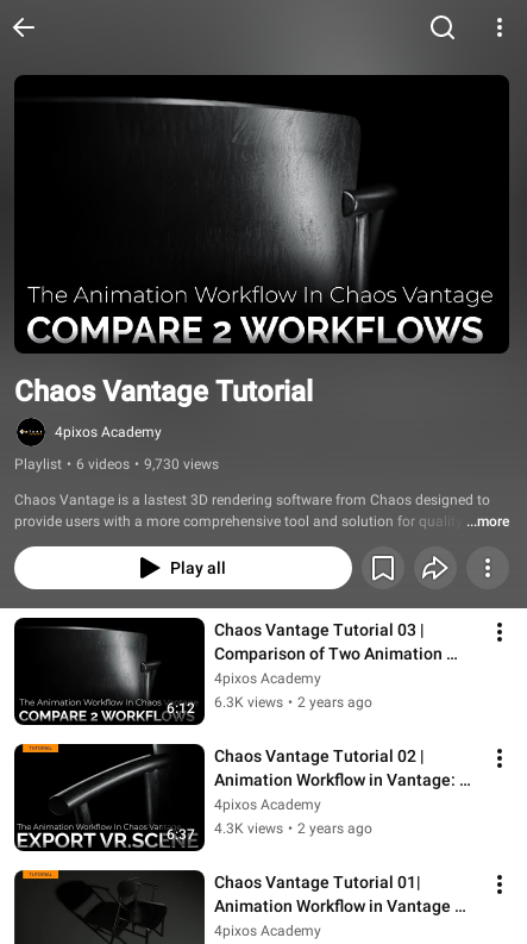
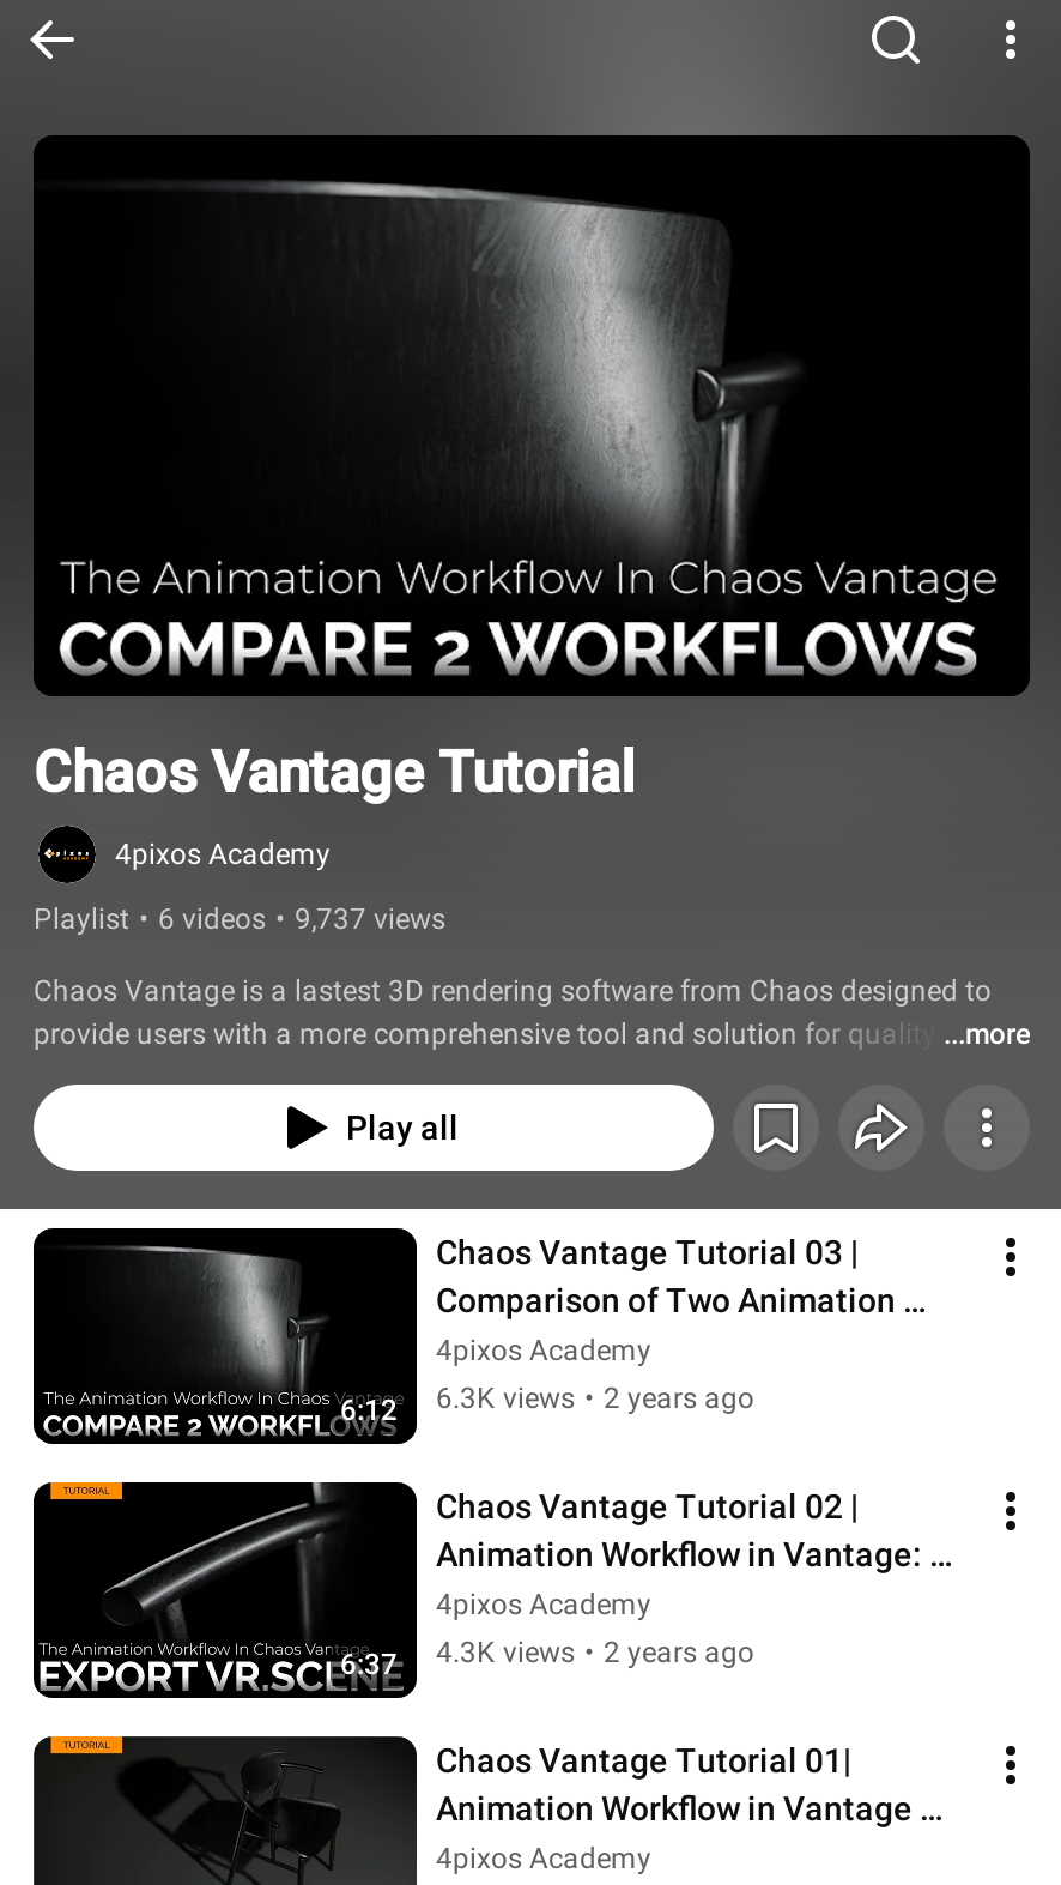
[14,456,219,473] Playlist • 6 videos • 9,730 views -> [34,903,445,936] Playlist • 6 videos • 9,737 views

